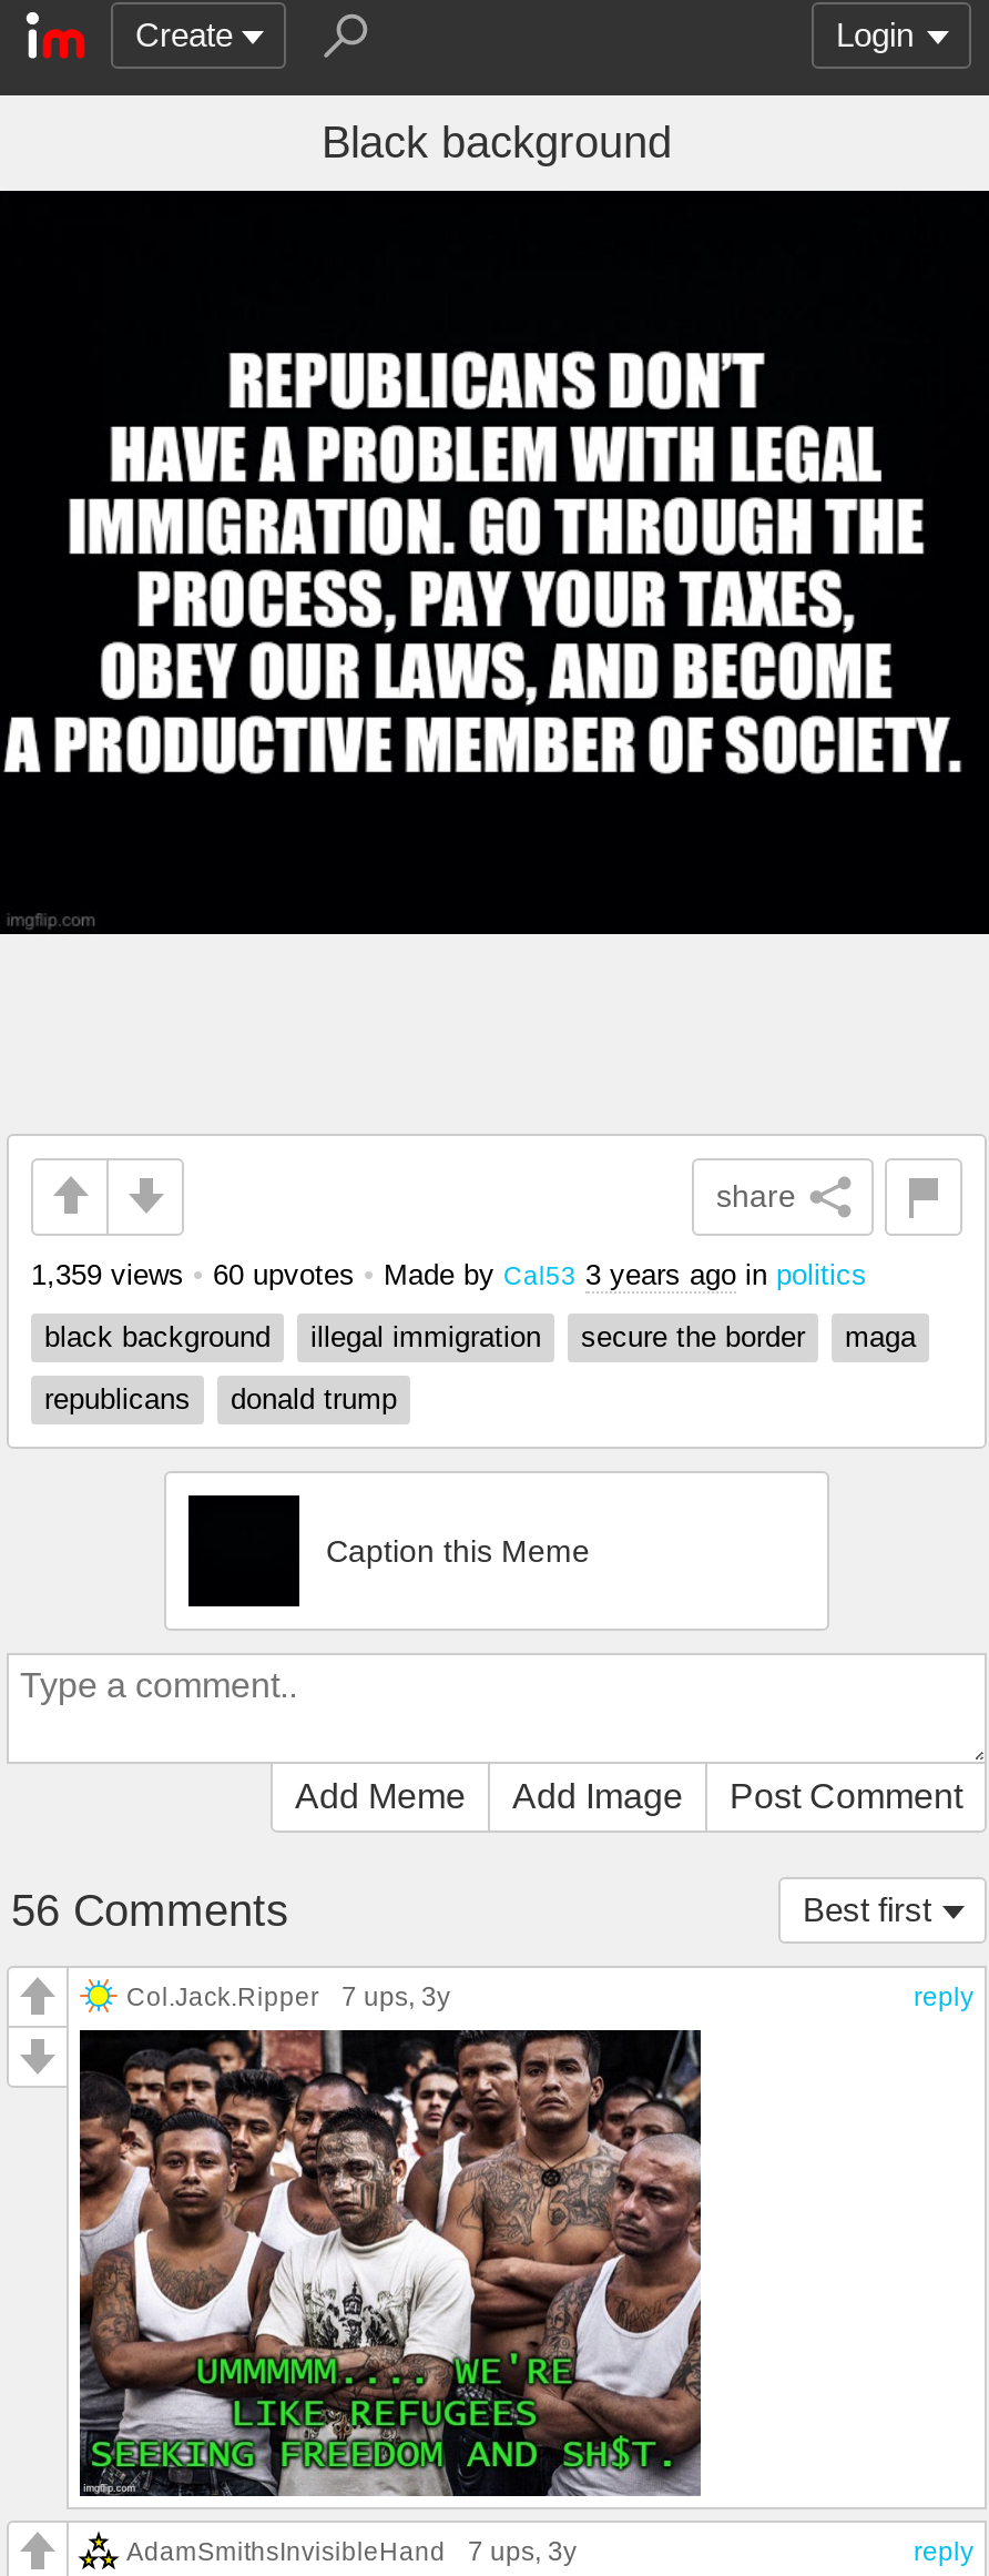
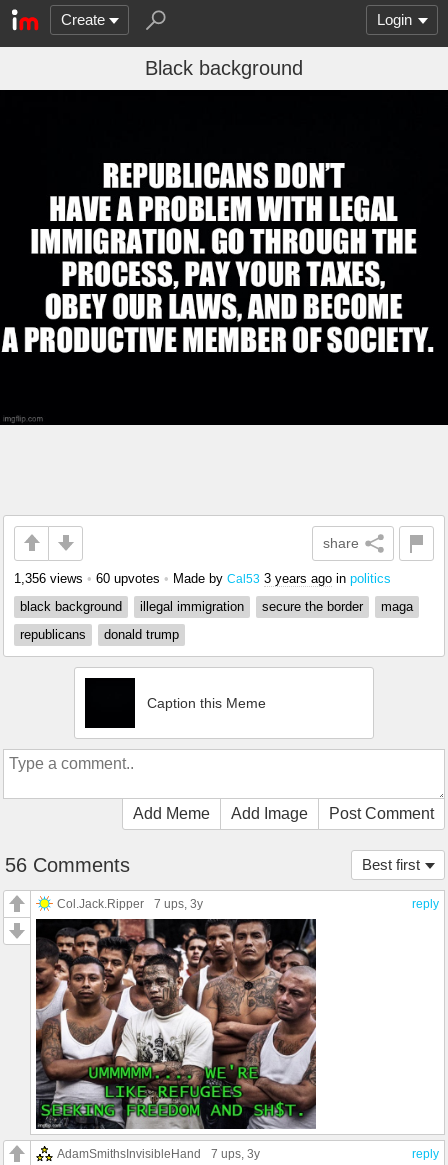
[31,1257,867,1290] 1,359 views • 60 upvotes • Made by Cal53 3 years ago in politics -> [14,570,391,585] 1,356 views • 60 upvotes • Made by Cal53 3 years ago in politics

